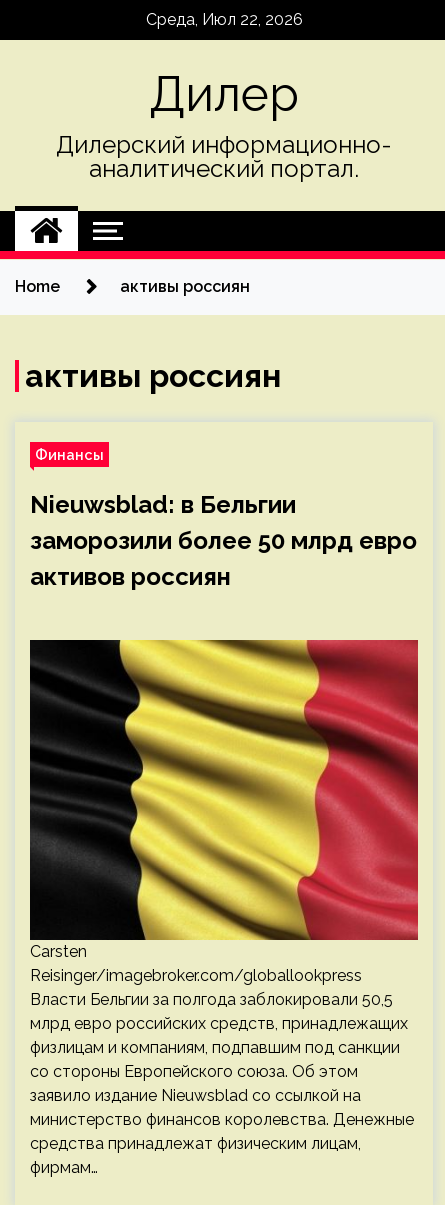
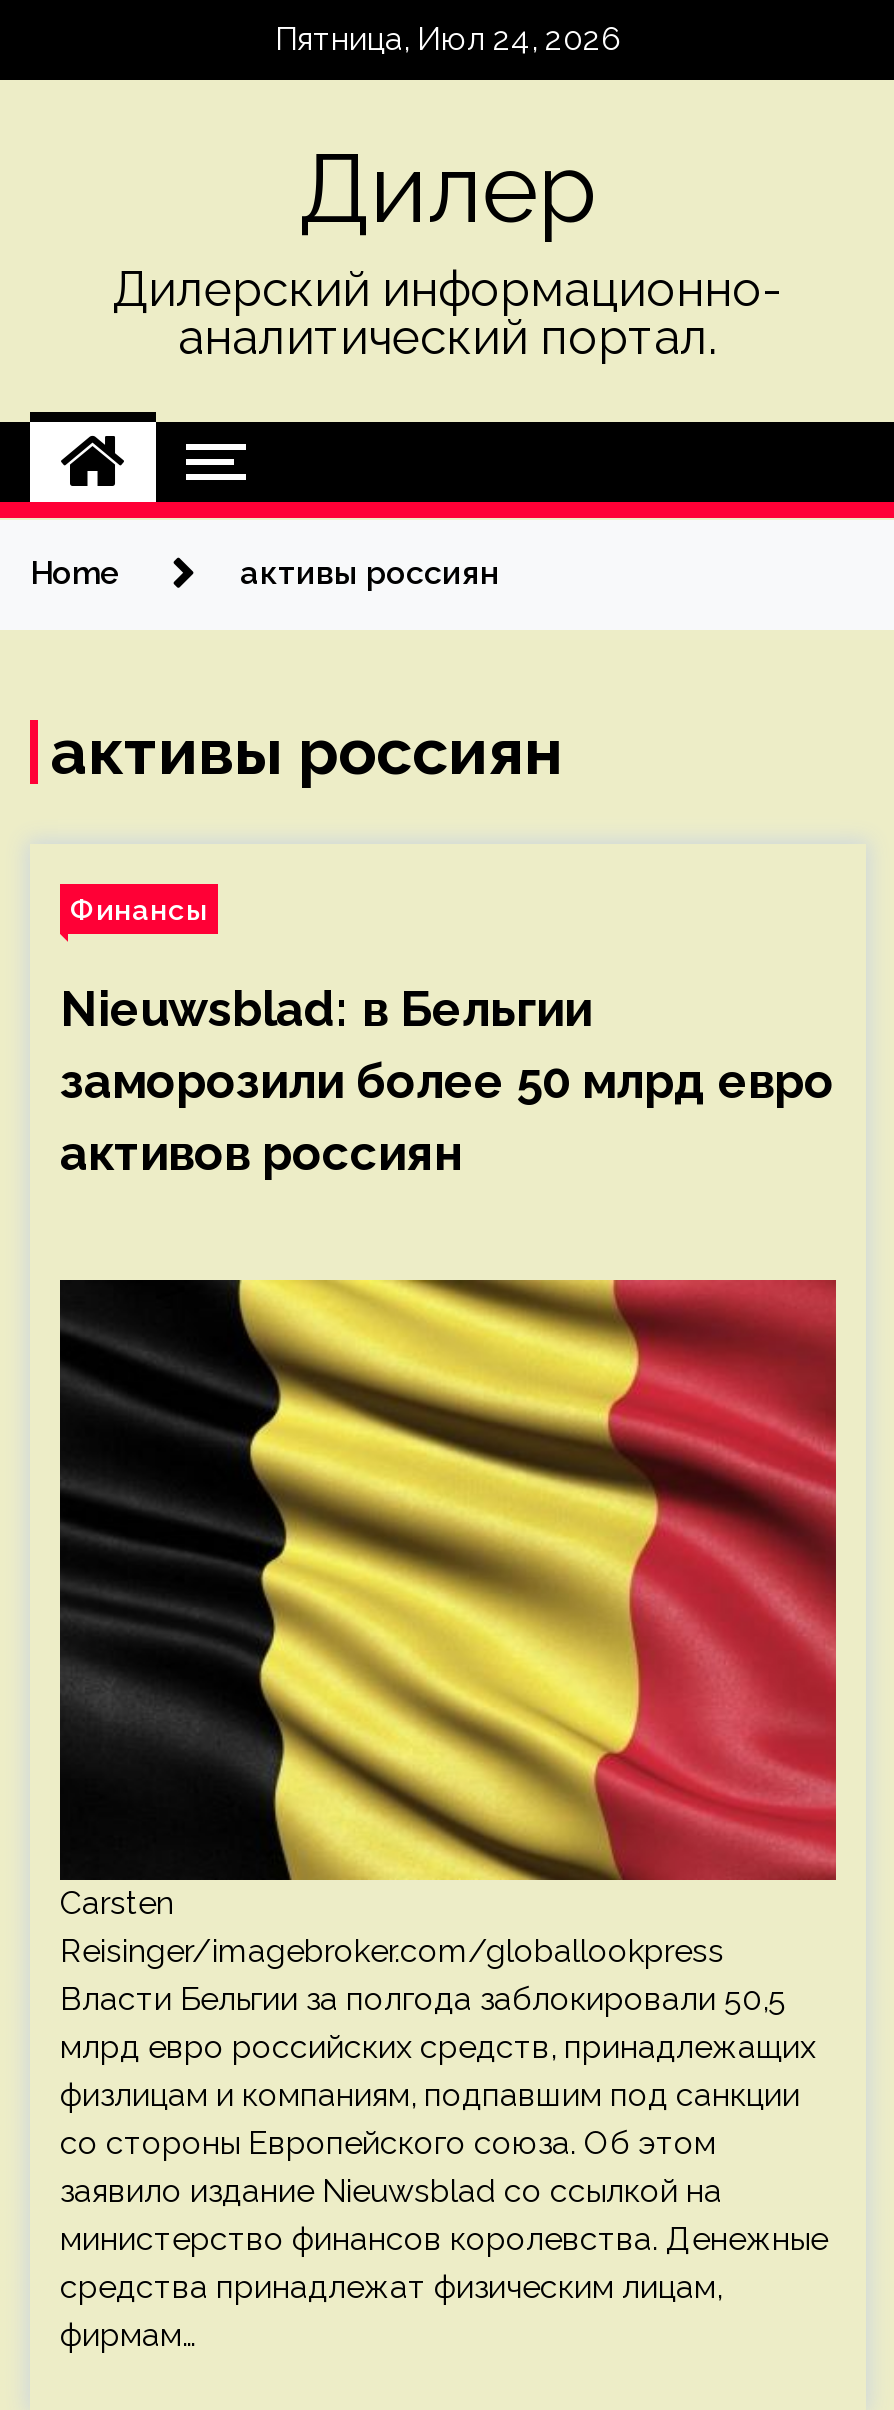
[145,10,302,29] Среда, Июл 22, 2026 -> [275,20,621,58] Пятница, Июл 24, 2026

